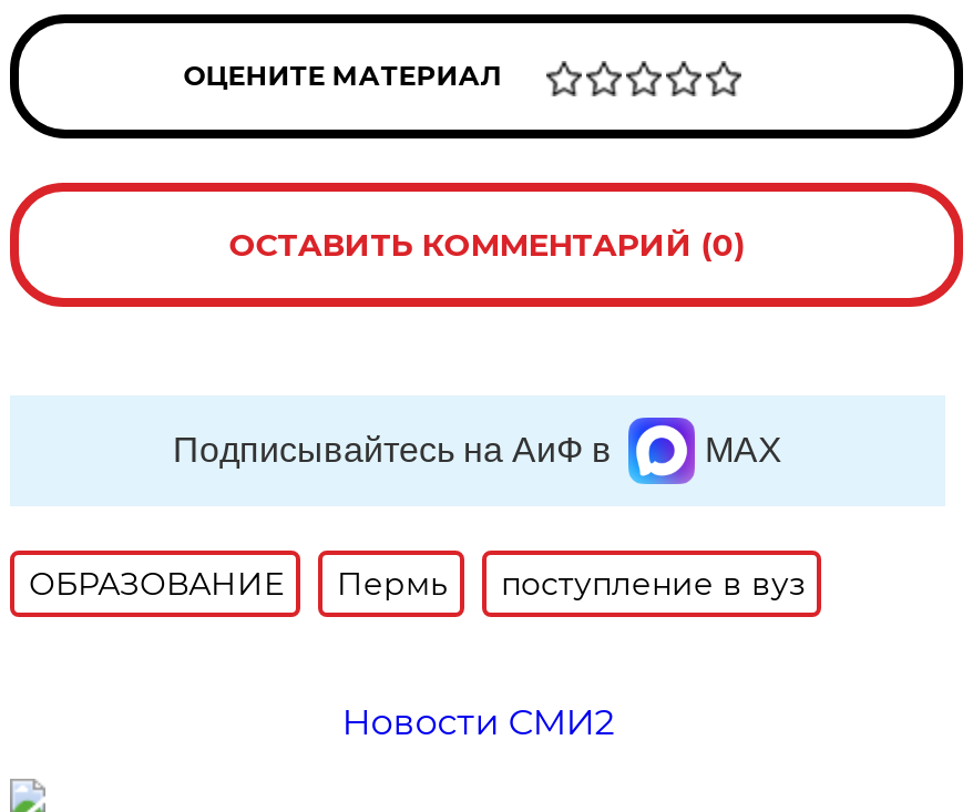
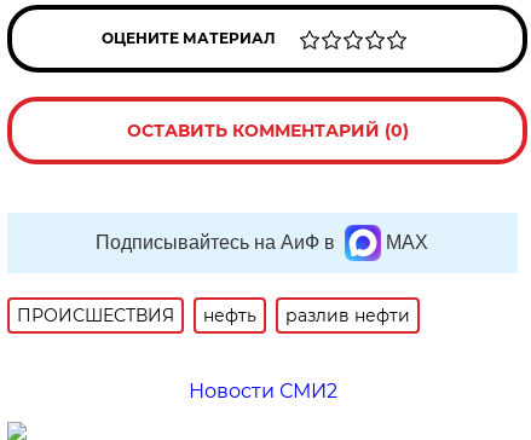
[29,564,804,604] ОБРАЗОВАНИЕ | Пермь | поступление в вуз -> [17,304,411,326] ПРОИСШЕСТВИЯ | нефть | разлив нефти

